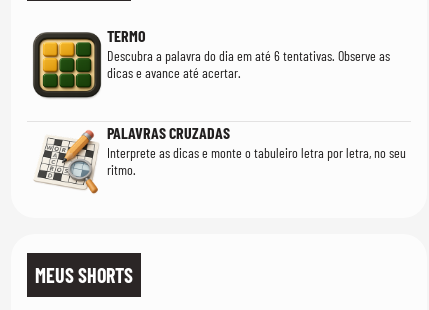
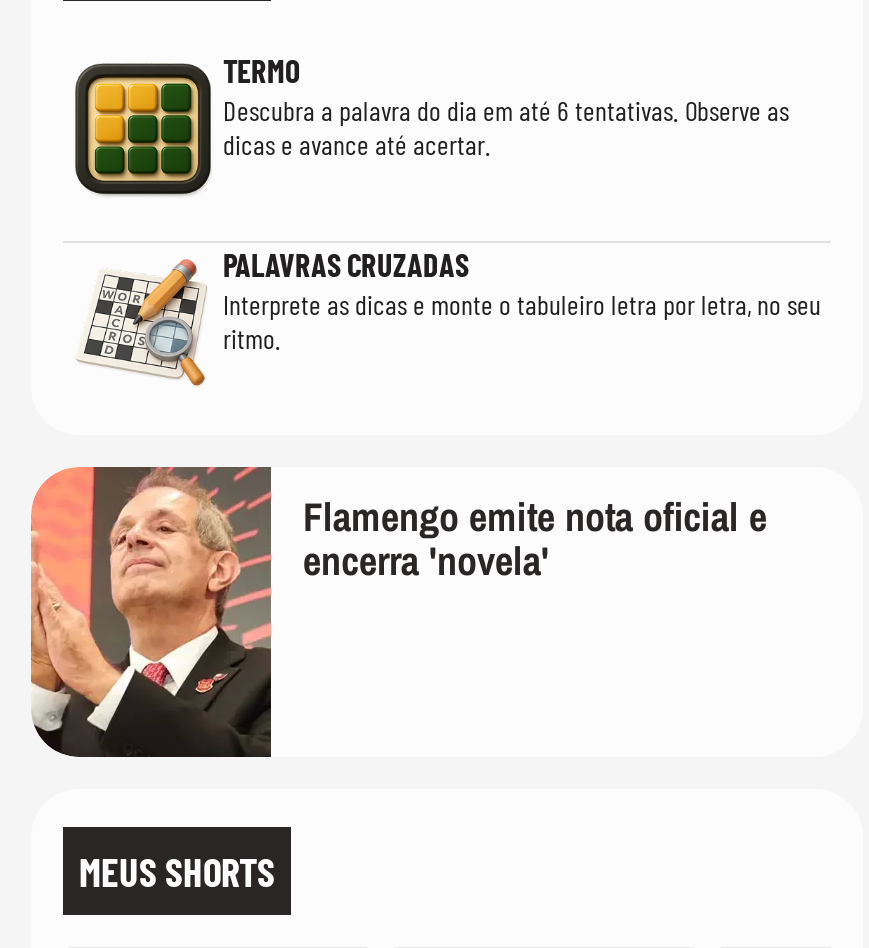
none -> [29,464,767,760] [image] | Flamengo emite nota oficial e | encerra 'novela'

